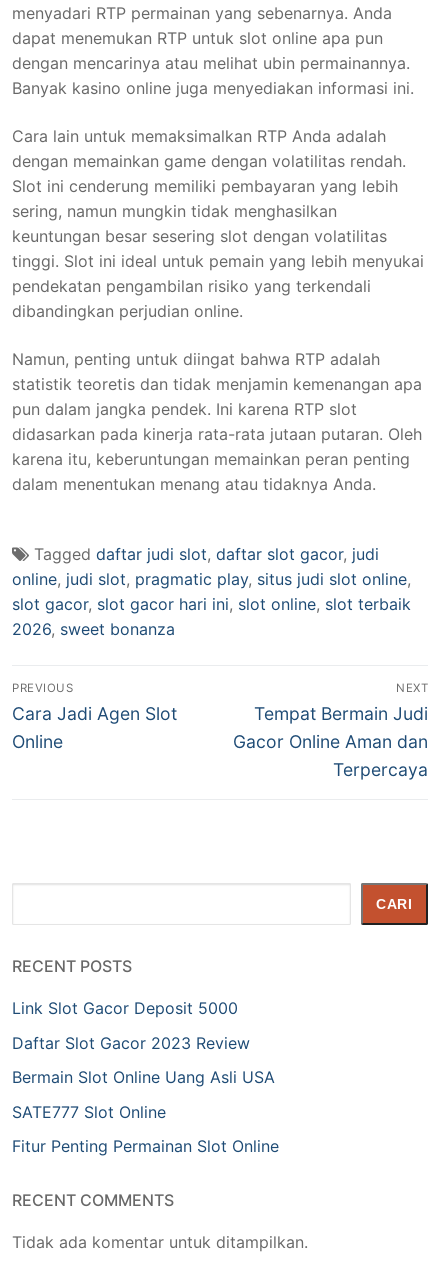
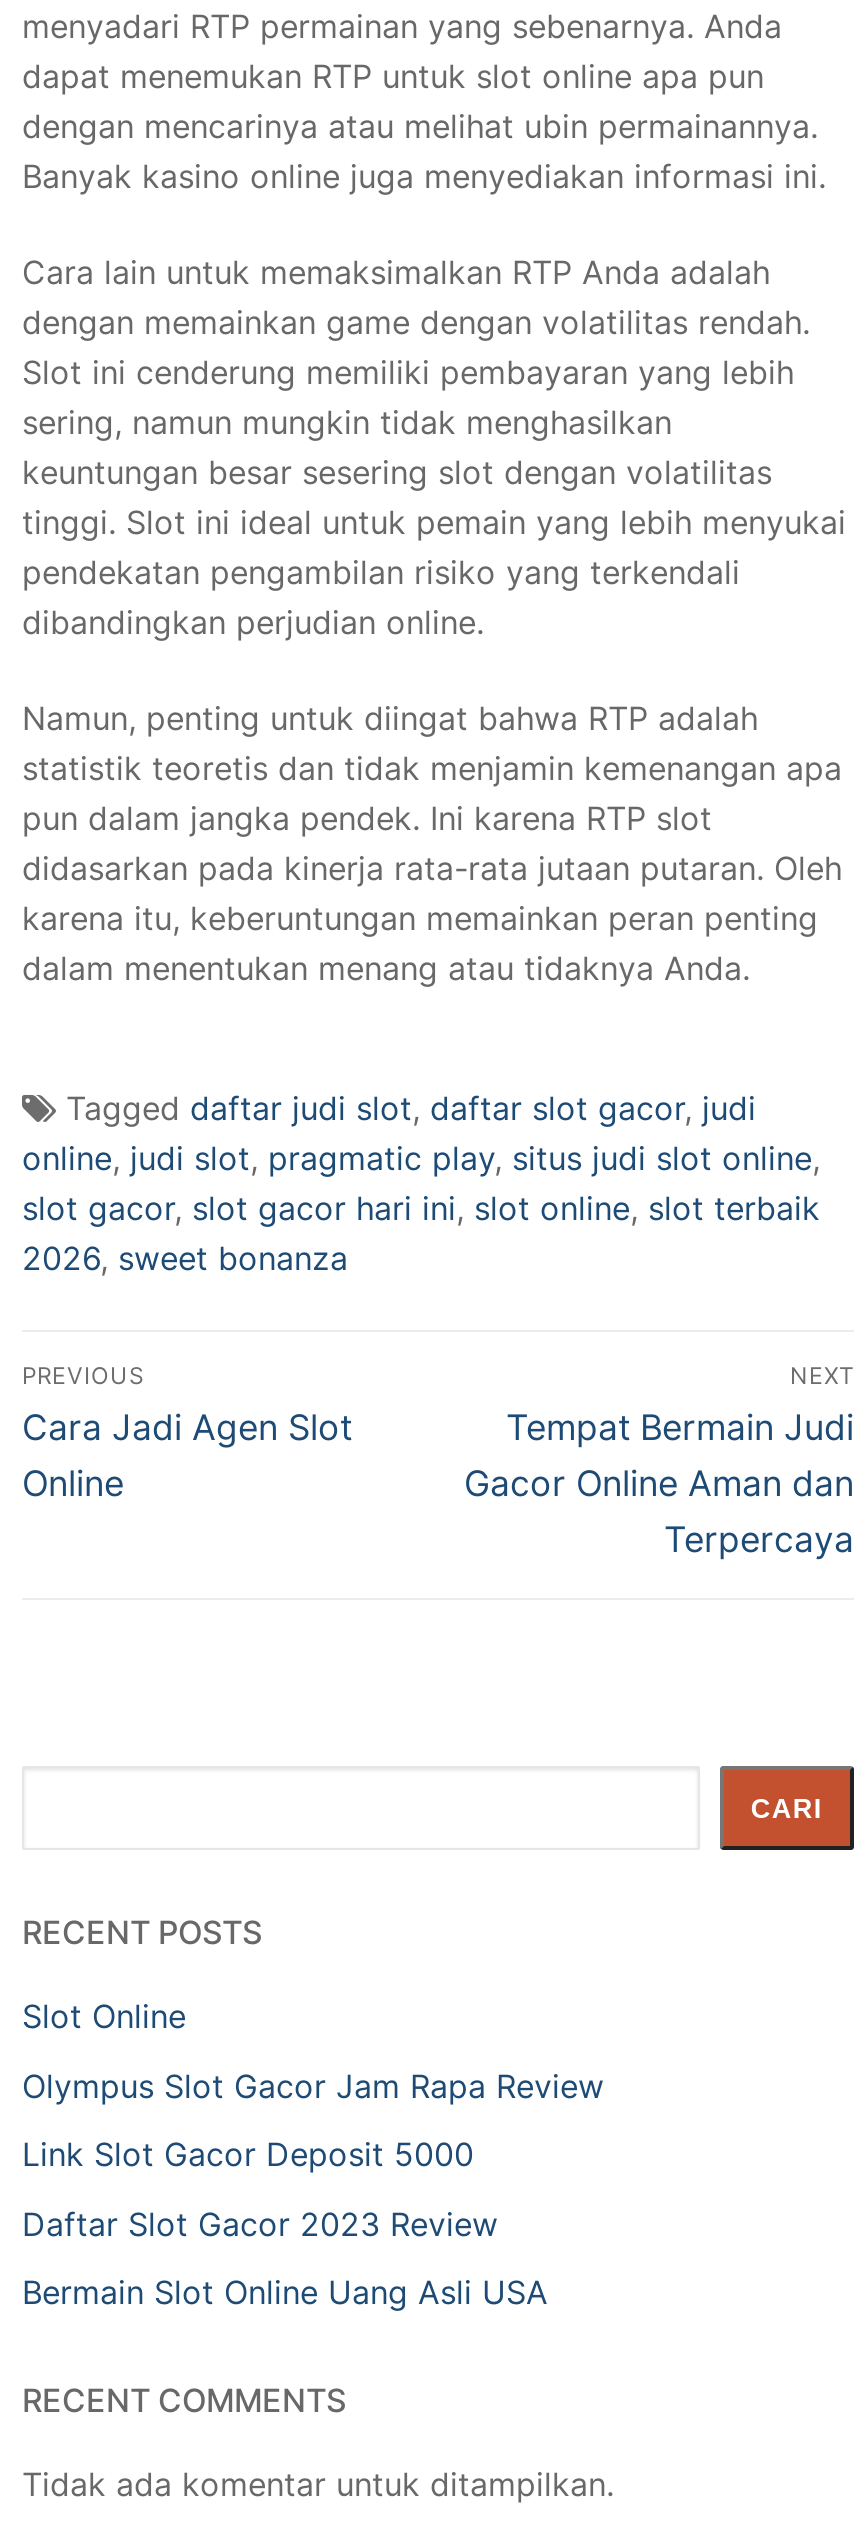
none -> [22,1996,604,2105] Slot Online | Olympus Slot Gacor Jam Rapa Review
moved [12,998,275,1087] -> [22,2134,548,2313]: Link Slot Gacor Deposit 5000 | Daftar Slot Gacor 2023 Review | Bermain Slot Online Uang Asli USA
[12,1102,279,1156] SATE777 Slot Online | Fitur Penting Permainan Slot Online -> none

